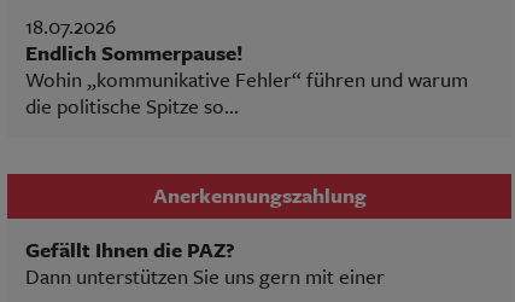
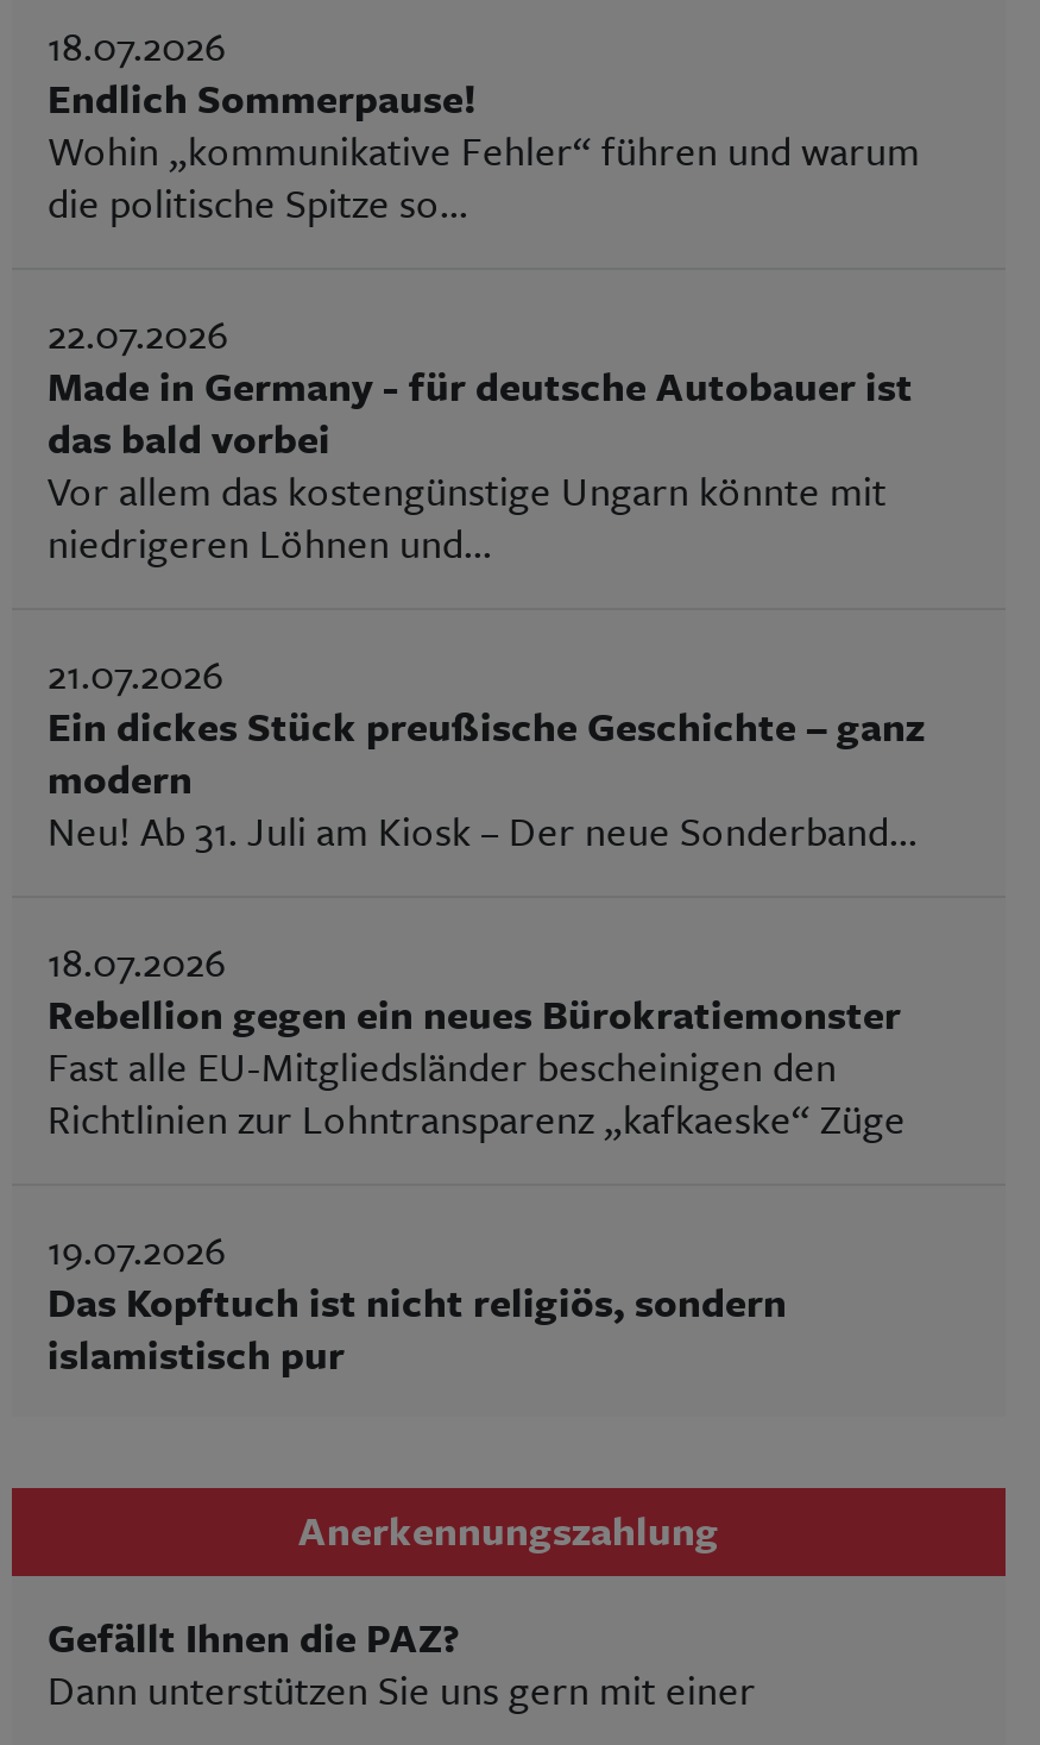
none -> [48,302,925,1382] 22.07.2026 | Made in Germany - für deutsche Autobauer ist | das bald vorbei | Vor allem das kostengünstige Ungarn könnte mit | niedrigeren Löhnen und... | 21.07.2026 | Ein dickes Stück preußische Geschichte – ganz | modern | Neu! Ab 31. Juli am Kiosk – Der neue Sonderband... | 18.07.2026 | Rebellion gegen ein neues Bürokratiemonster | Fast alle EU-Mitgliedsländer bescheinigen den | Richtlinien zur Lohntransparenz „kafkaeske“ Züge | 19.07.2026 | Das Kopftuch ist nicht religiös, sondern | islamistisch pur

